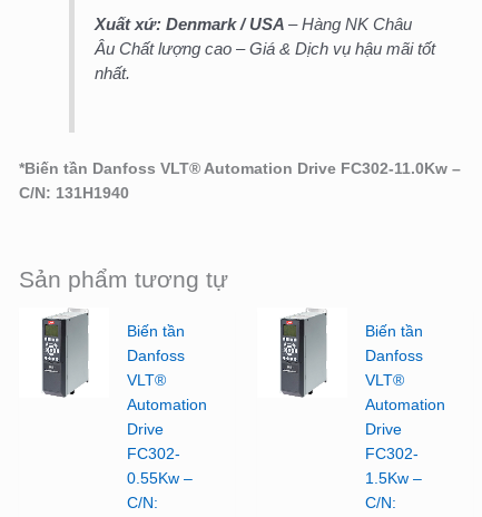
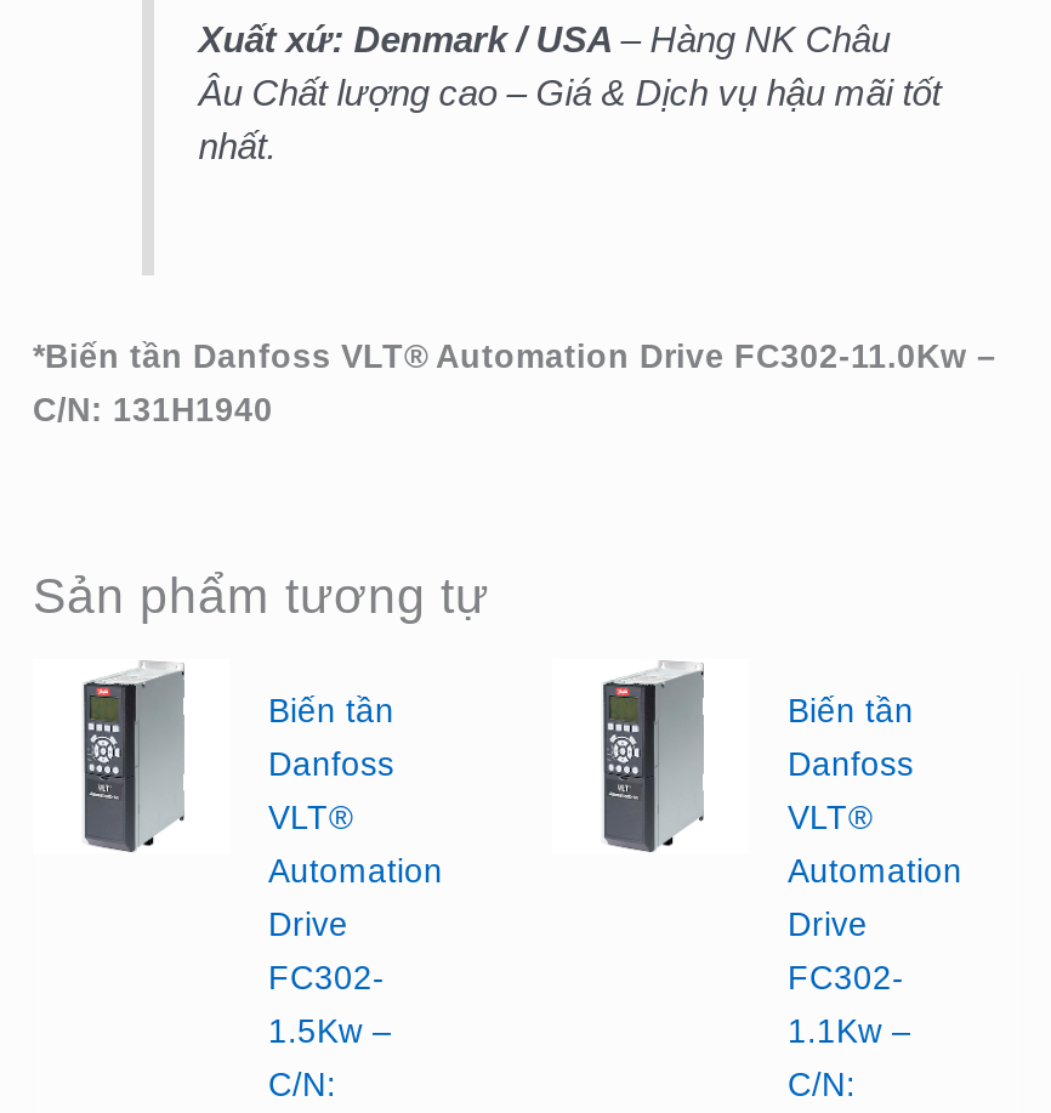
[127,471,193,487] 0.55Kw – -> [268,1012,392,1048] 1.5Kw –
[365,471,422,487] 1.5Kw – -> [788,1012,911,1048] 1.1Kw –

